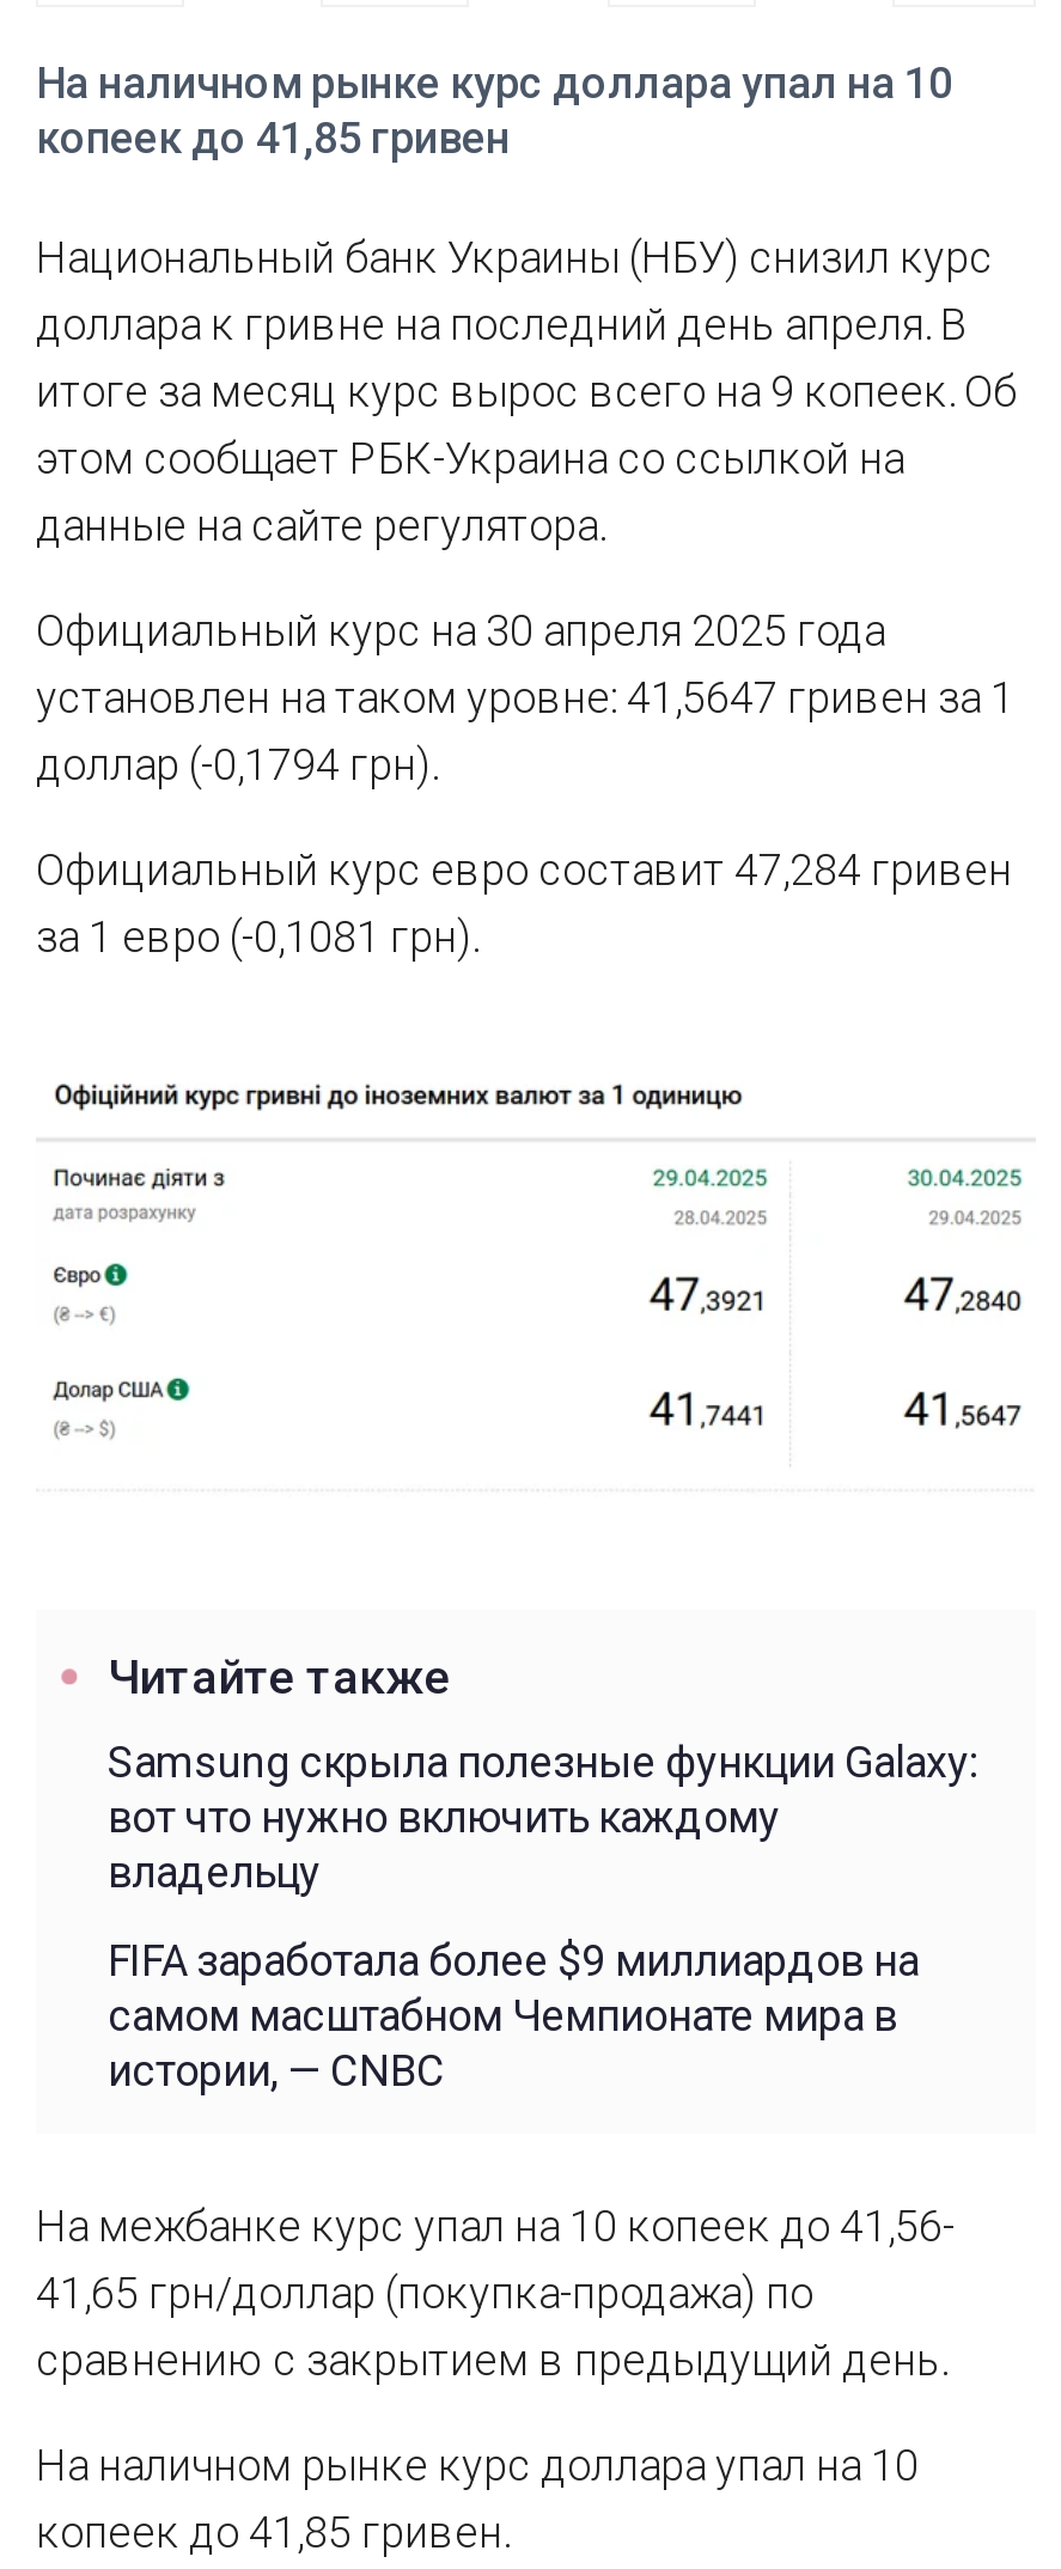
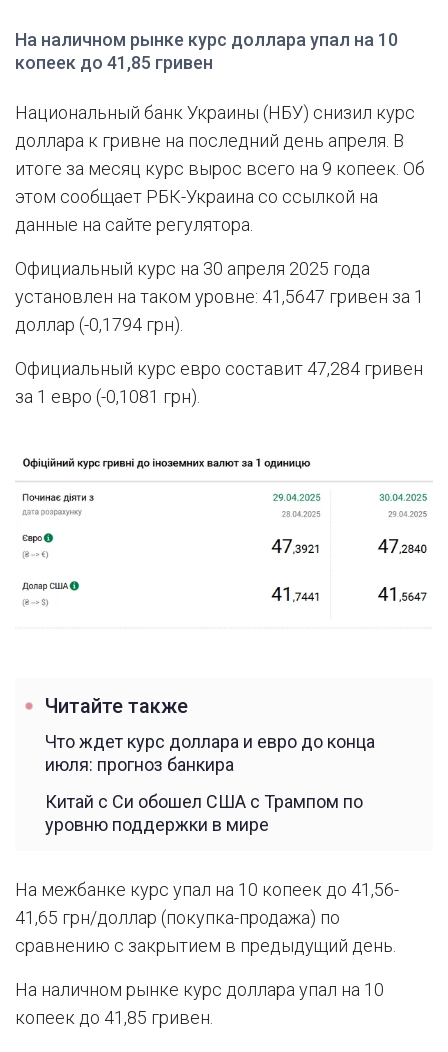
[108,1736,978,1897] Samsung скрыла полезные функции Galaxy: | вот что нужно включить каждому | владельцу -> [45,731,375,775] Что ждет курс доллара и евро до конца | июля: прогноз банкира
[108,1935,919,2095] FIFA заработала более $9 миллиардов на | самом масштабном Чемпионате мира в | истории, — CNBC -> [45,791,363,835] Китай с Си обошел США с Трампом по | уровню поддержки в мире

